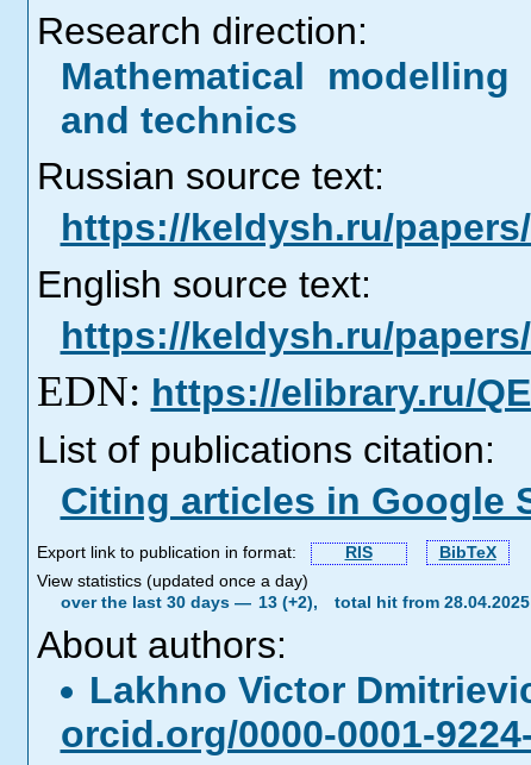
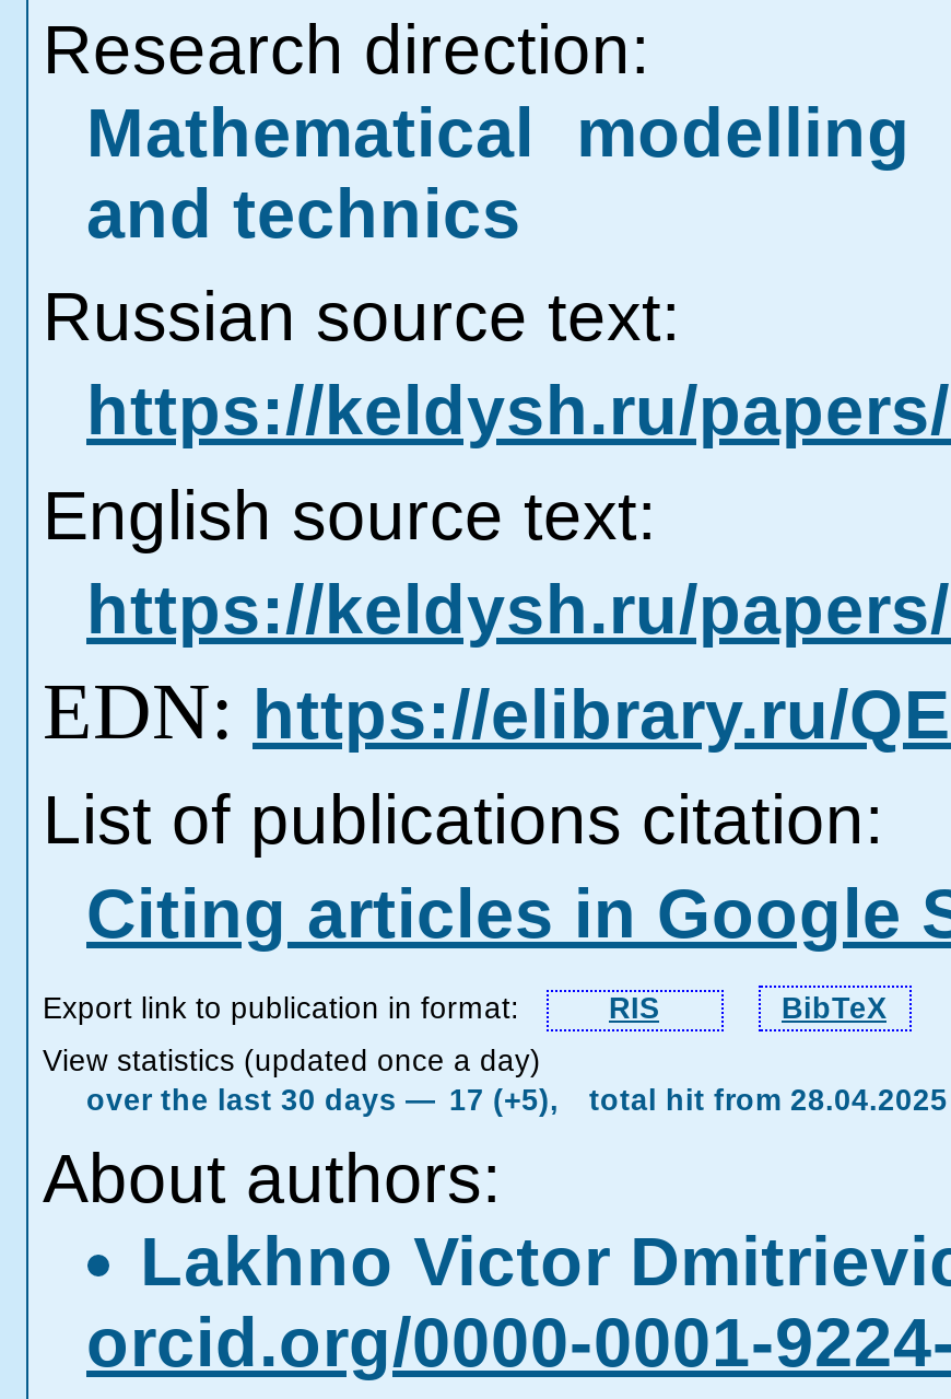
[60,594,317,612] over the last 30 days — 13 (+2), -> [86,1084,559,1117] over the last 30 days — 17 (+5),

